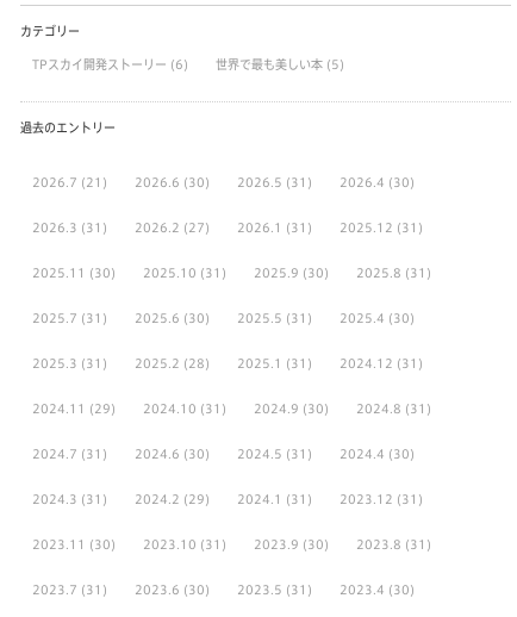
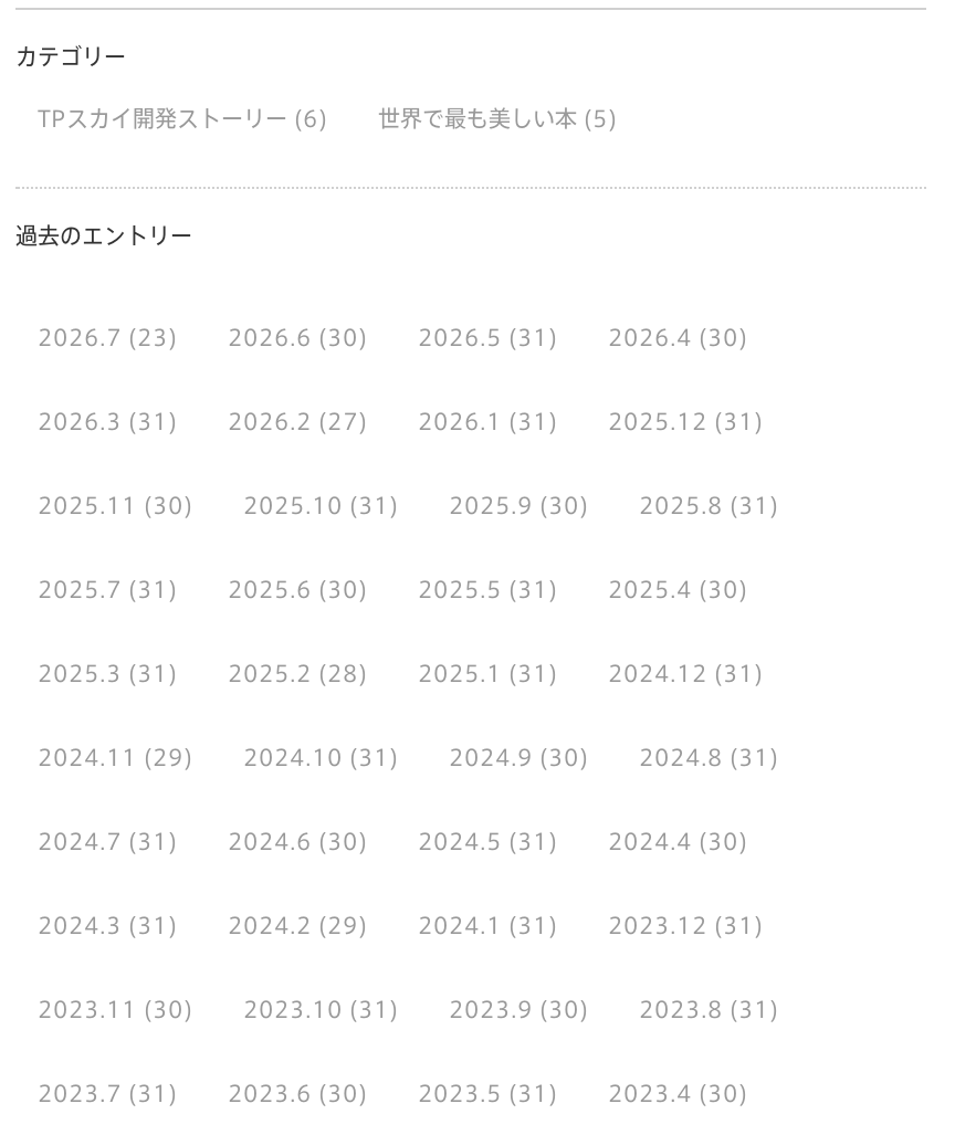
[32,173,415,190] 2026.7 (21) 2026.6 (30) 2026.5 (31) 2026.4 (30) -> [38,321,747,352] 2026.7 (23) 2026.6 (30) 2026.5 (31) 2026.4 (30)

